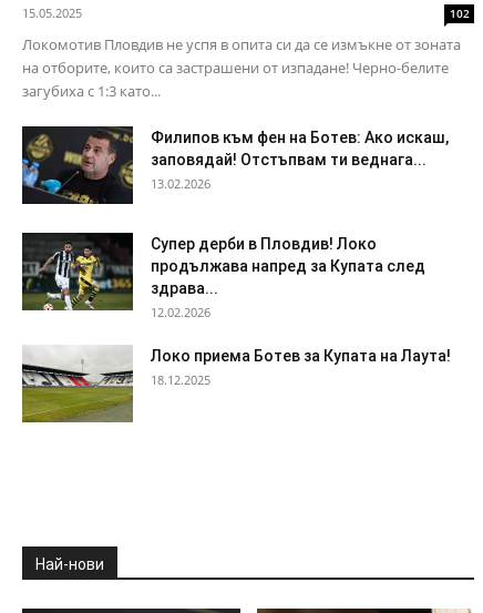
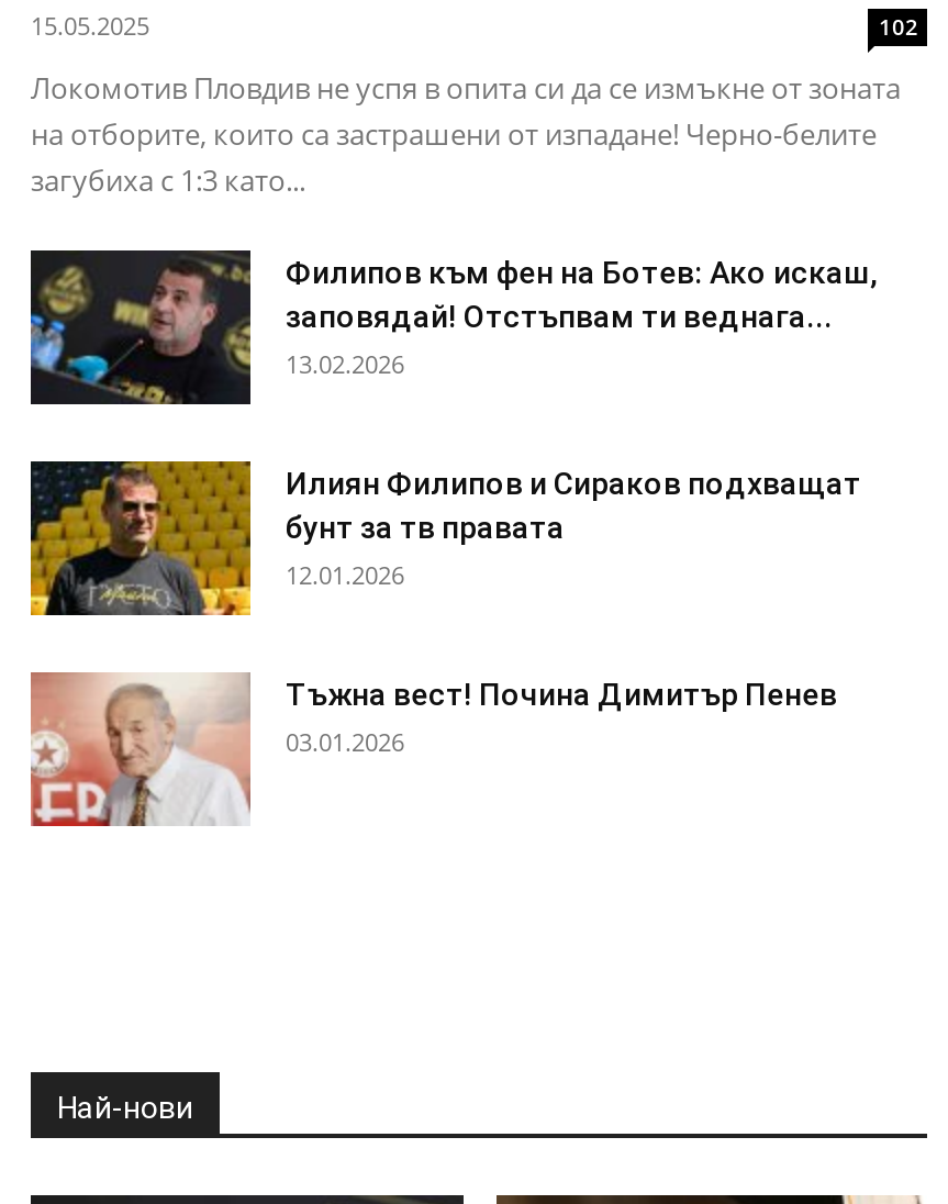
[21,232,425,320] [image] | Супер дерби в Пловдив! Локо | продължава напред за Купата след | здрава... | 12.02.2026 -> [29,459,861,617] [image] | Илиян Филипов и Сираков подхващат | бунт за тв правата | 12.01.2026
[21,346,451,423] [image] | Локо приема Ботев за Купата на Лаута! | 18.12.2025 -> [31,672,837,828] [image] | Тъжна вест! Почина Димитър Пенев | 03.01.2026

